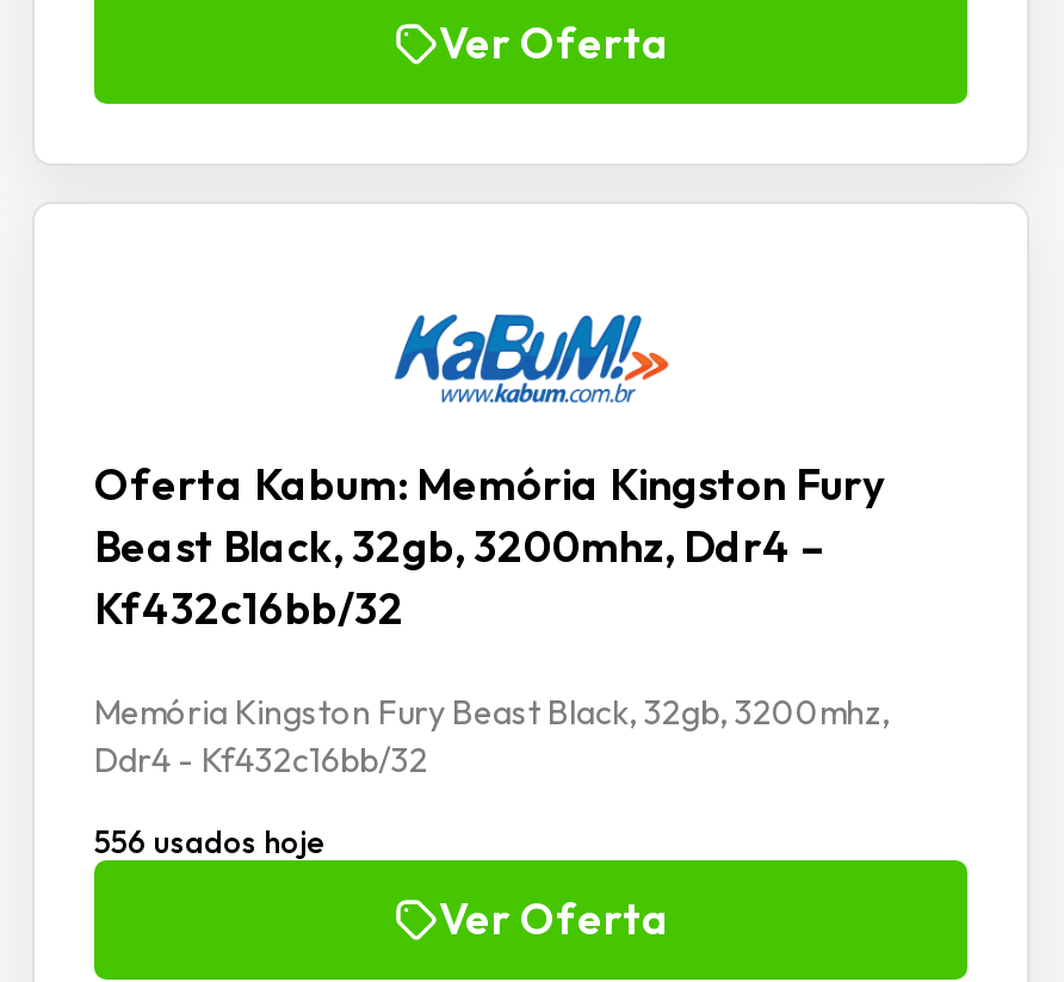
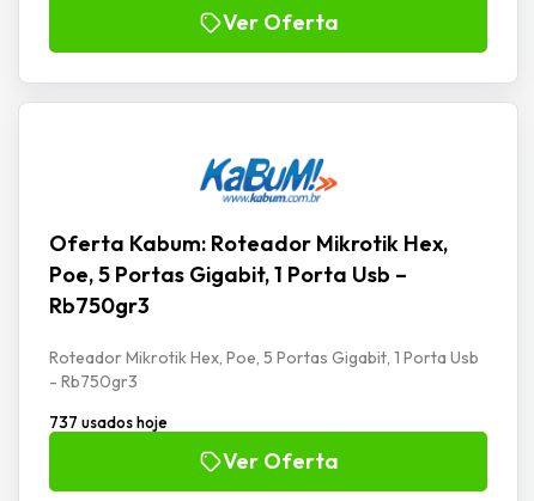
[94,456,884,635] Oferta Kabum: Memória Kingston Fury | Beast Black, 32gb, 3200mhz, Ddr4 – | Kf432c16bb/32 -> [49,229,448,319] Oferta Kabum: Roteador Mikrotik Hex, | Poe, 5 Portas Gigabit, 1 Porta Usb – | Rb750gr3
[94,690,889,781] Memória Kingston Fury Beast Black, 32gb, 3200mhz, | Ddr4 - Kf432c16bb/32 -> [49,346,479,392] Roteador Mikrotik Hex, Poe, 5 Portas Gigabit, 1 Porta Usb | - Rb750gr3
[94,821,326,860] 556 usados hoje -> [49,412,168,431] 737 usados hoje

